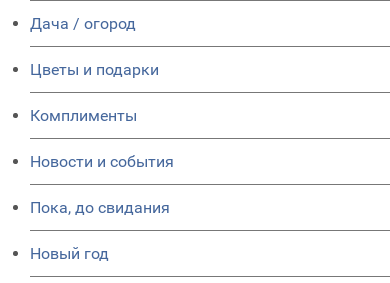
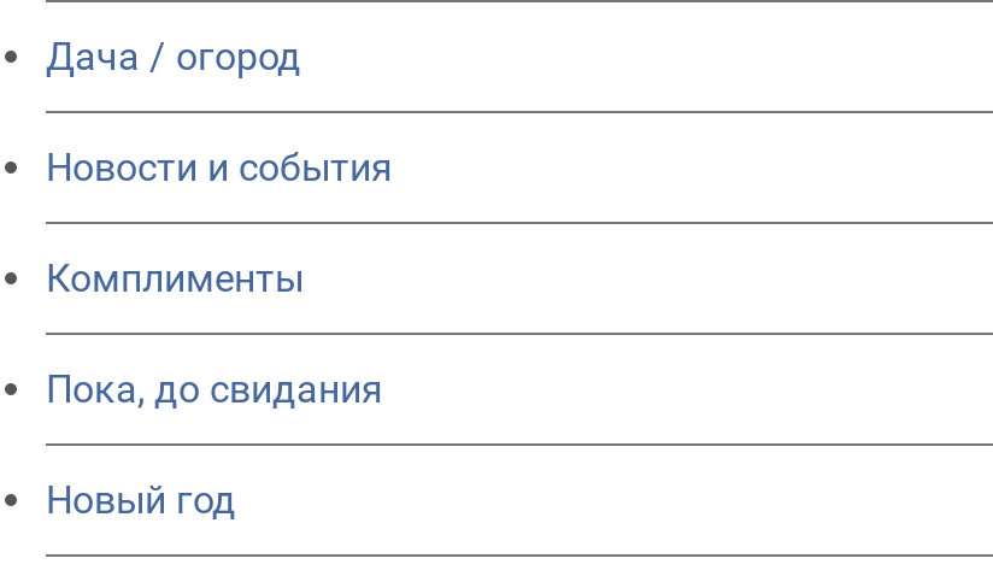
[30,60,159,79] Цветы и подарки -> none
moved [30,152,174,171] -> [46,144,393,190]: Новости и события

